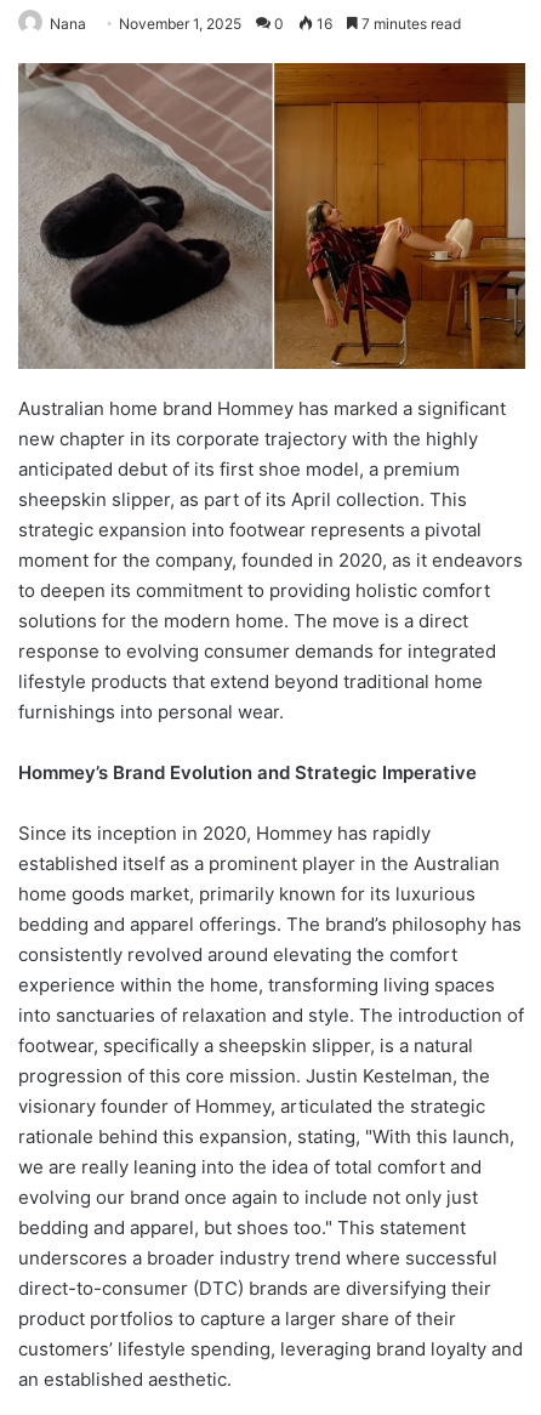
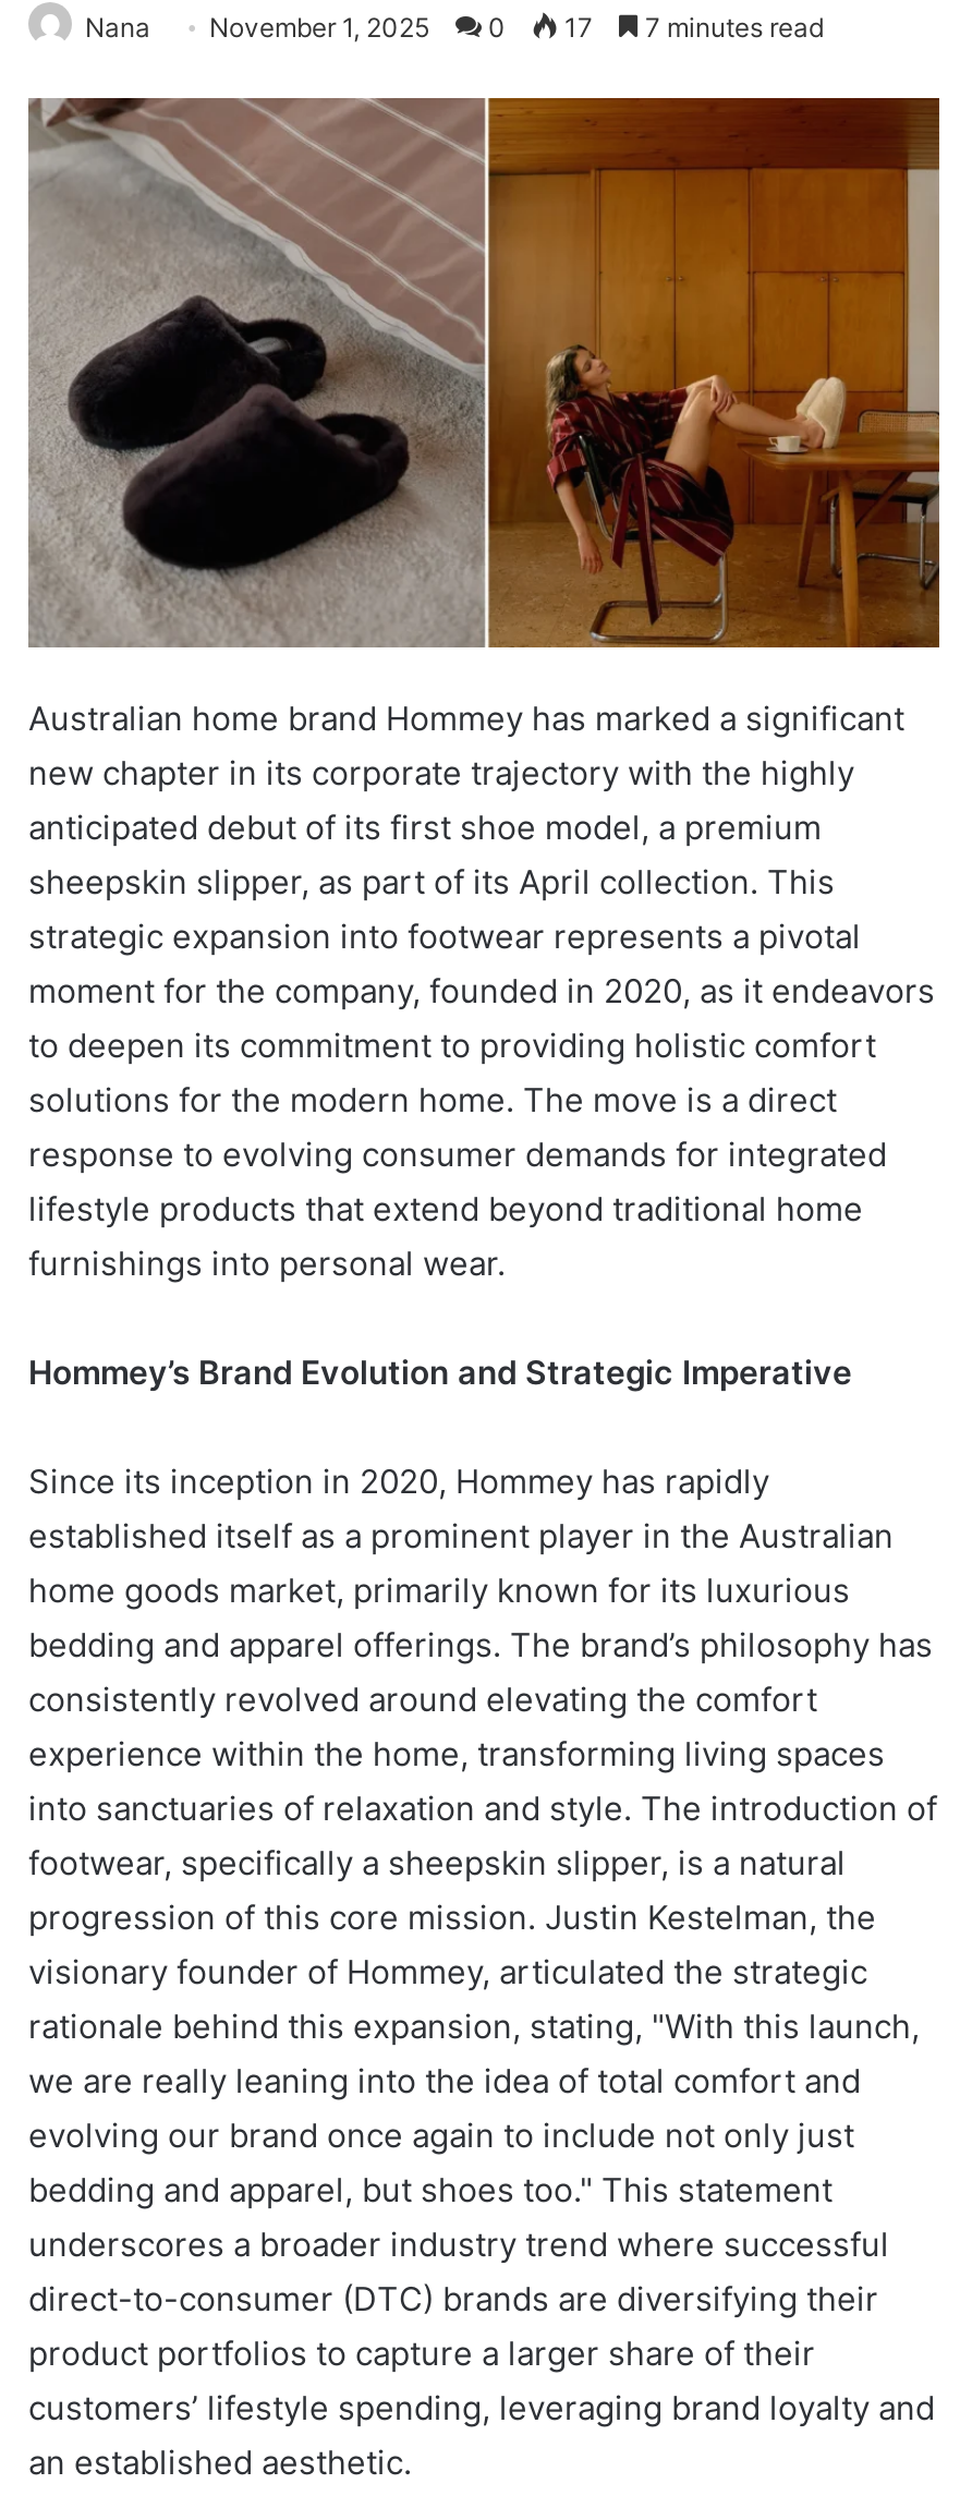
[50,15,461,33] Nana November 1, 2025 0 16 7 minutes read -> [85,11,824,44] Nana November 1, 2025 0 17 7 minutes read

